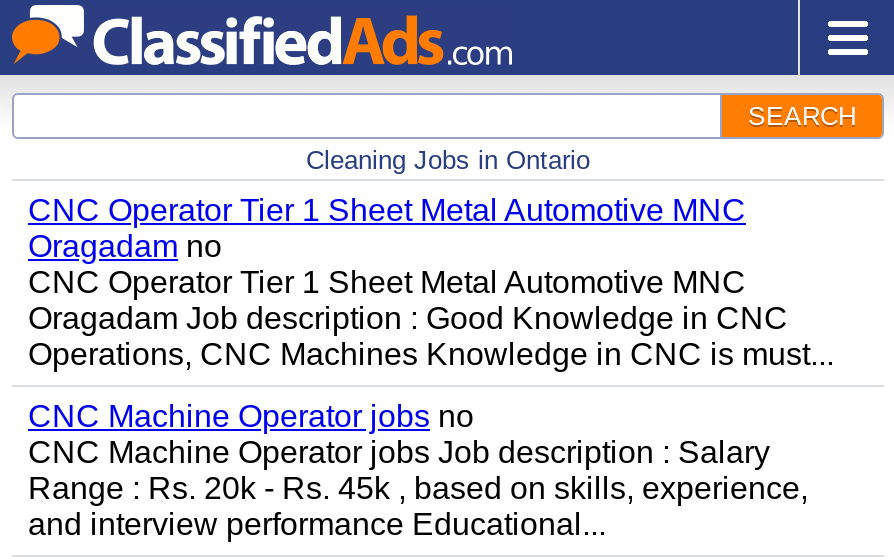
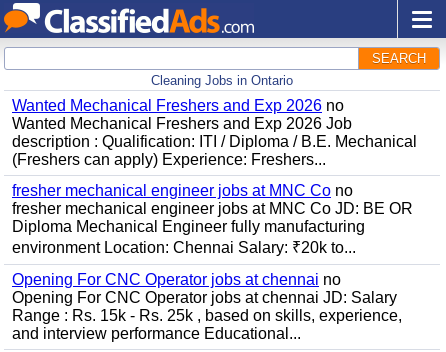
[28,193,834,505] CNC Operator Tier 1 Sheet Metal Automotive MNC | Oragadam no | CNC Operator Tier 1 Sheet Metal Automotive MNC | Oragadam Job description : Good Knowledge in CNC | Operations, CNC Machines Knowledge in CNC is must... | CNC Machine Operator jobs no | CNC Machine Operator jobs Job description : Salary | Range : Rs. 20k - Rs. 45k , based on skills, experience, -> [12,97,417,324] Wanted Mechanical Freshers and Exp 2026 no | Wanted Mechanical Freshers and Exp 2026 Job | description : Qualification: ITI / Diploma / B.E. Mechanical | (Freshers can apply) Experience: Freshers... | fresher mechanical engineer jobs at MNC Co no | fresher mechanical engineer jobs at MNC Co JD: BE OR | Diploma Mechanical Engineer fully manufacturing | environment Location: Chennai Salary: ₹20k to... | Opening For CNC Operator jobs at chennai no | Opening For CNC Operator jobs at chennai JD: Salary | Range : Rs. 15k - Rs. 25k , based on skills, experience,

